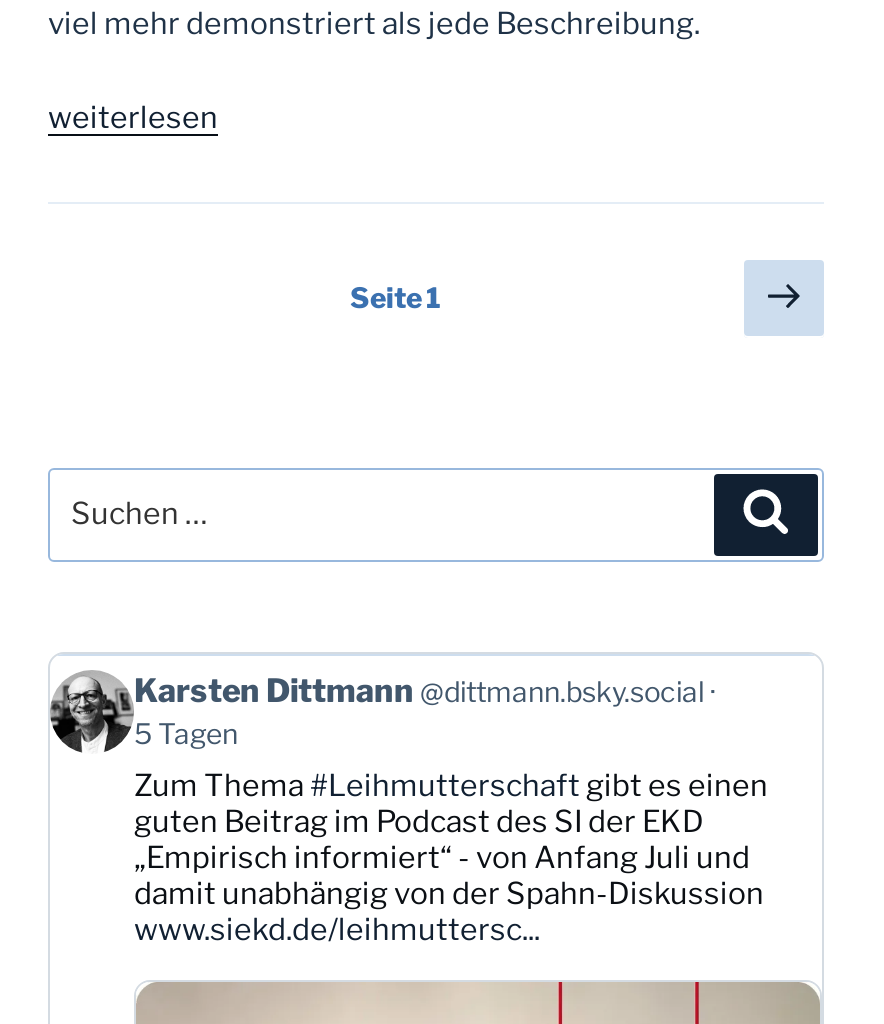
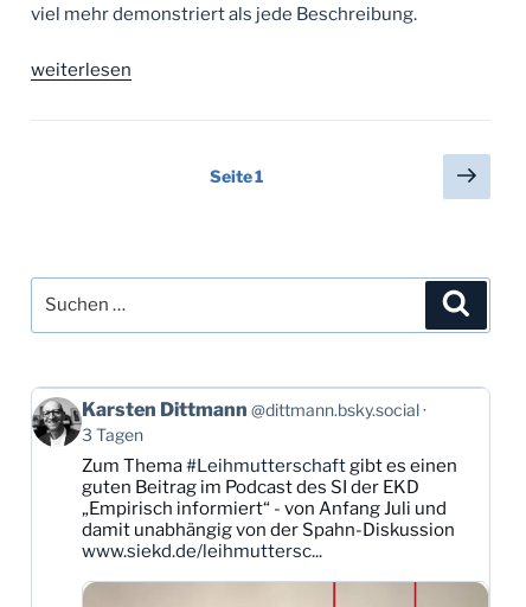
[134,717,238,751] 5 Tagen -> [82,425,143,445] 3 Tagen

